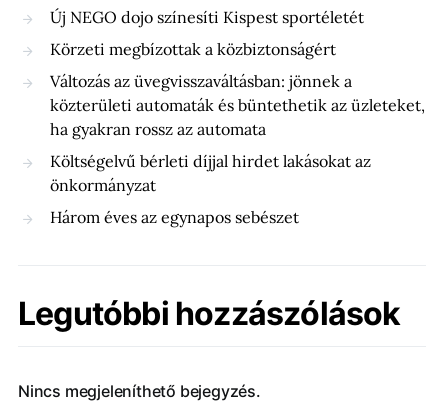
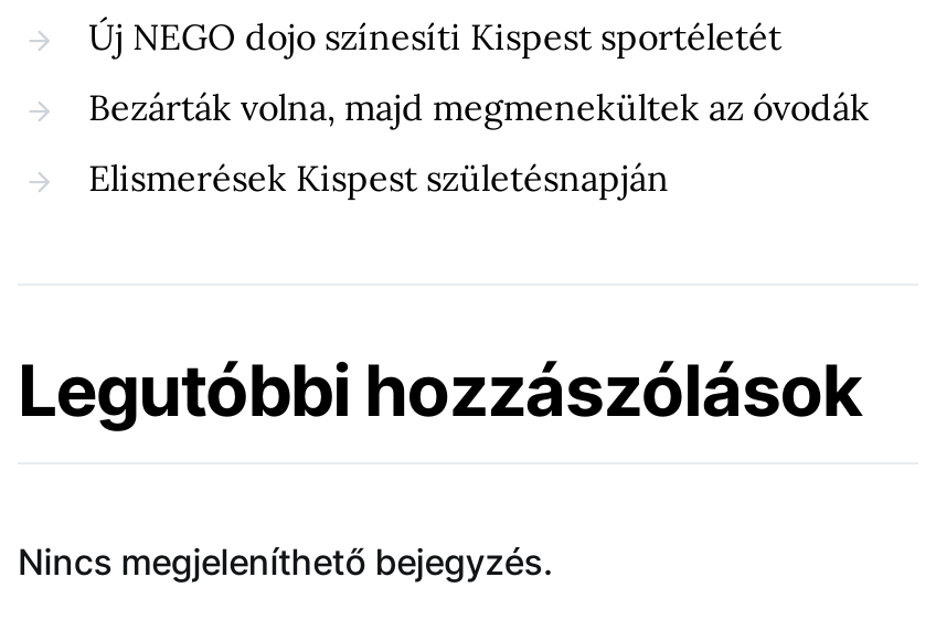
[50,39,425,227] Körzeti megbízottak a közbiztonságért | Változás az üvegvisszaváltásban: jönnek a | közterületi automaták és büntethetik az üzleteket, | ha gyakran rossz az automata | Költségelvű bérleti díjjal hirdet lakásokat az | önkormányzat | Három éves az egynapos sebészet -> [88,86,870,201] Bezárták volna, majd megmenekültek az óvodák | Elismerések Kispest születésnapján

